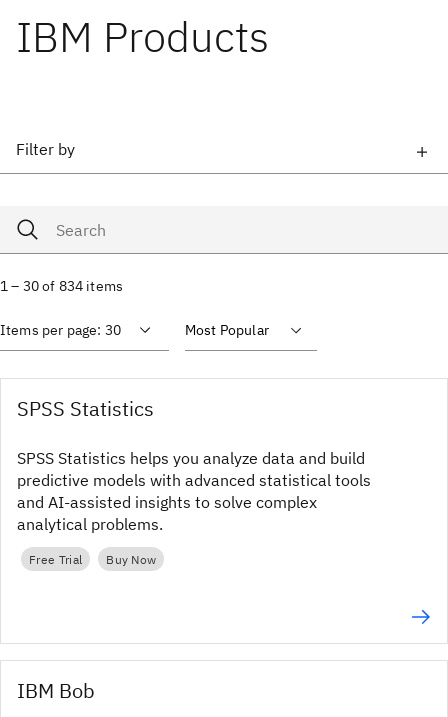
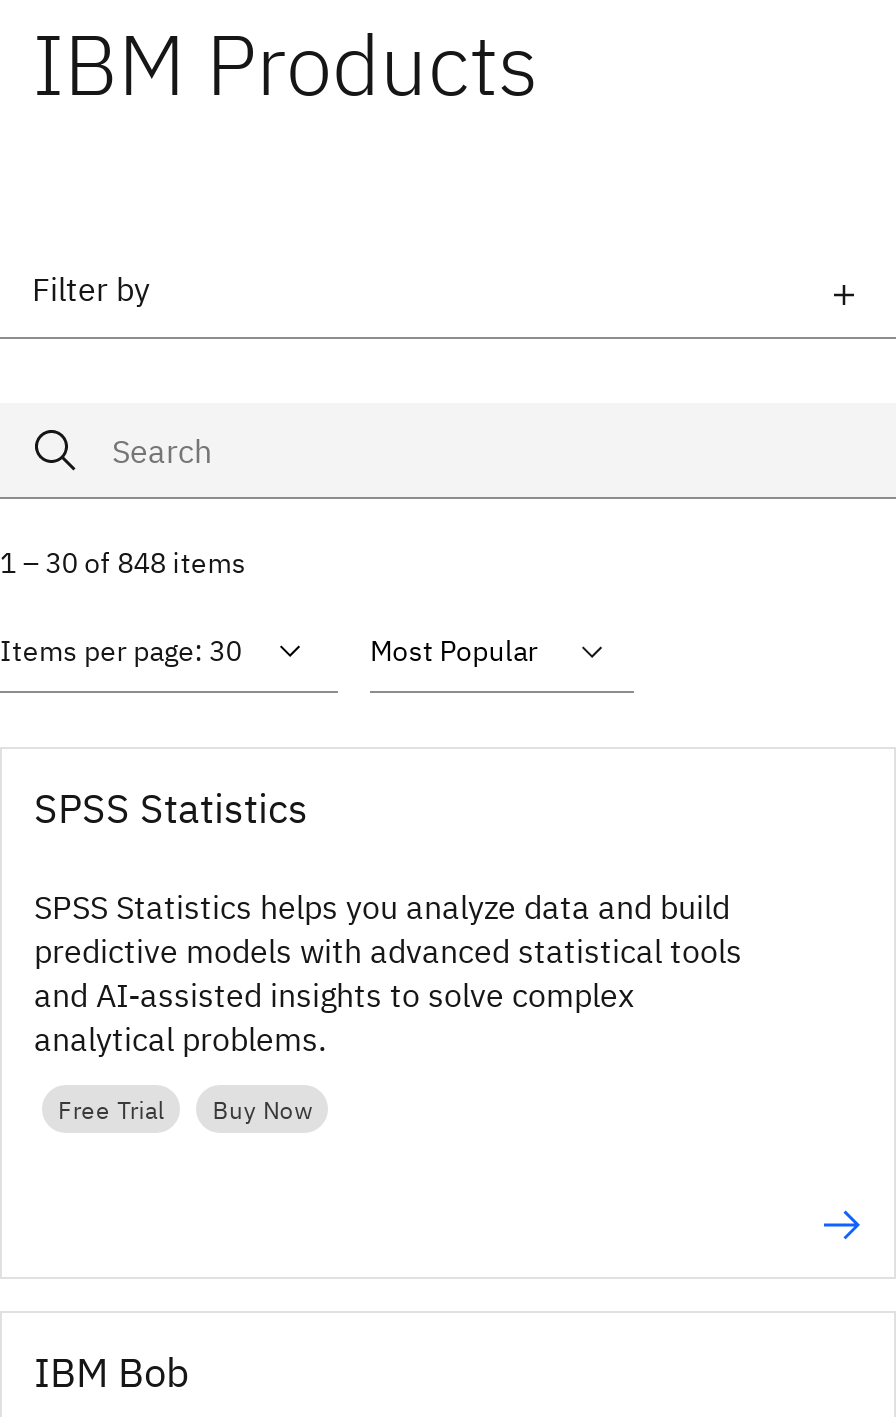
[0,277,123,295] 1 – 30 of 834 items -> [0,545,246,581] 1 – 30 of 848 items

